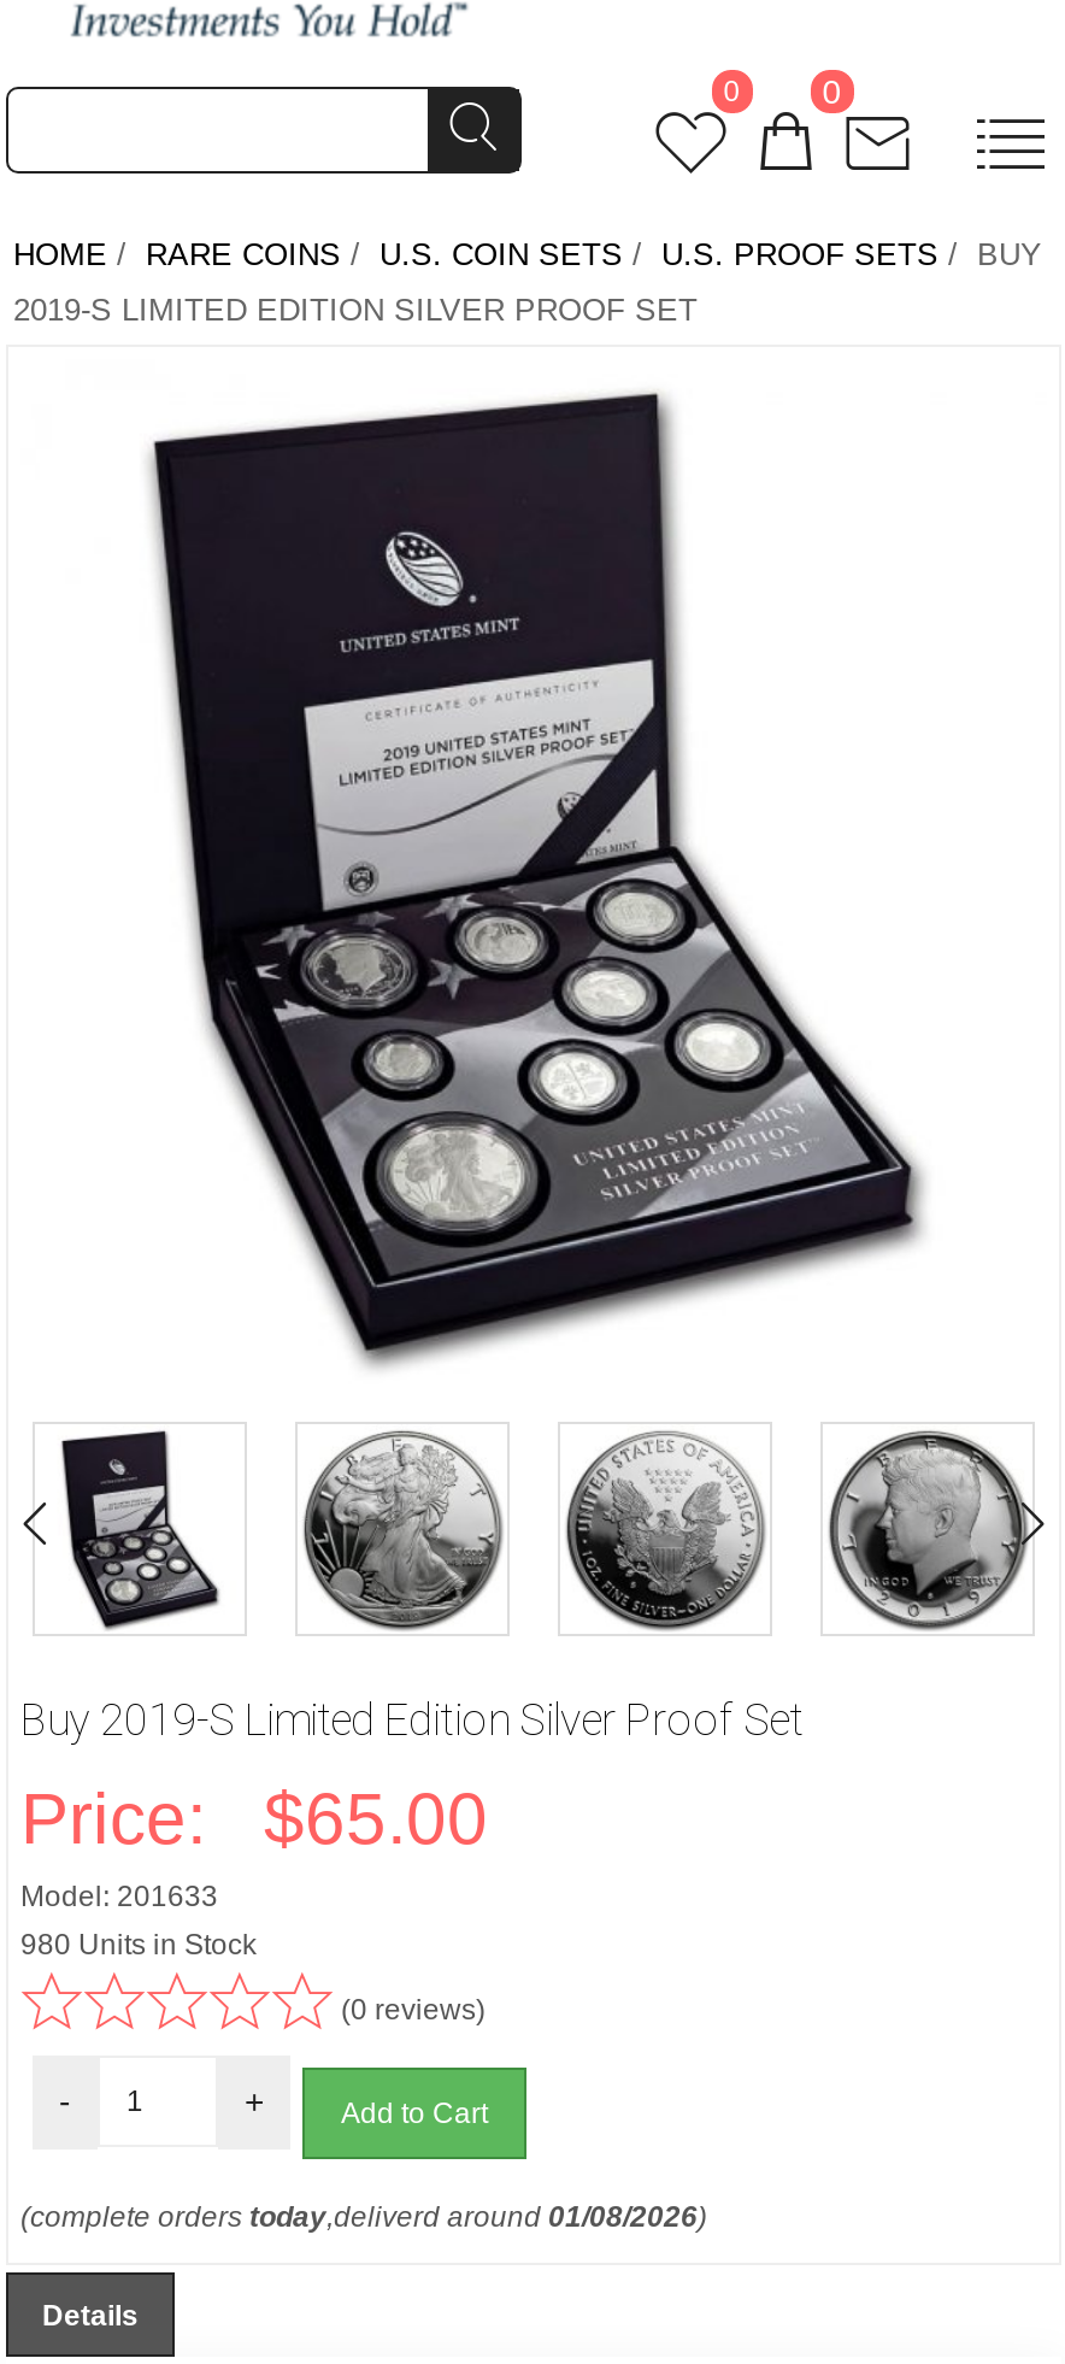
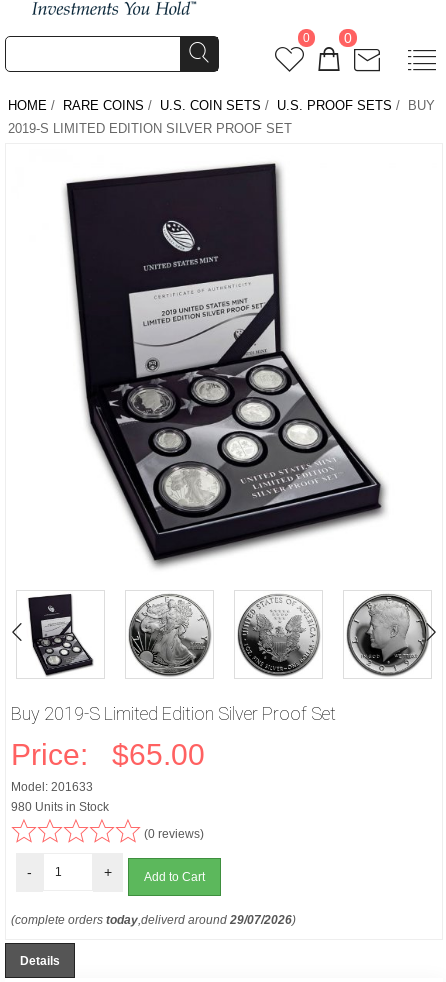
[20,2200,707,2234] (complete orders today,deliverd around 01/08/2026) -> [11,913,296,927] (complete orders today,deliverd around 29/07/2026)

